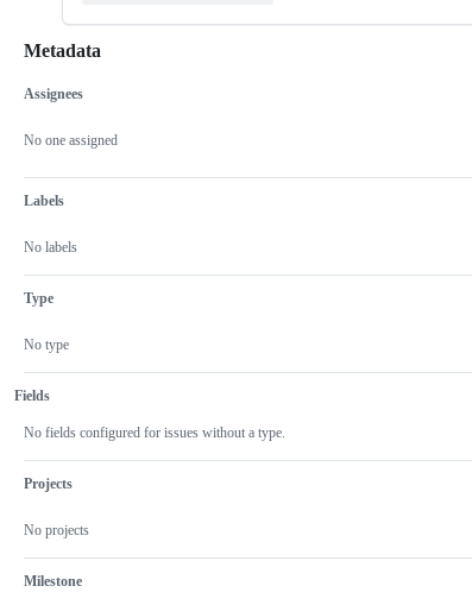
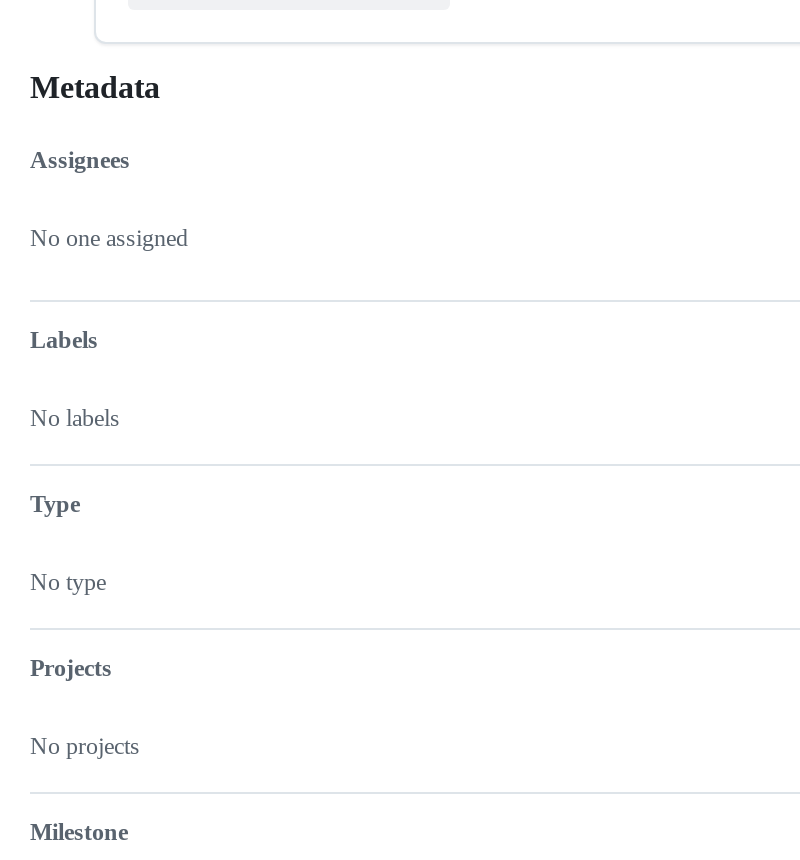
[14,388,285,442] Fields | No fields configured for issues without a type. -> none

